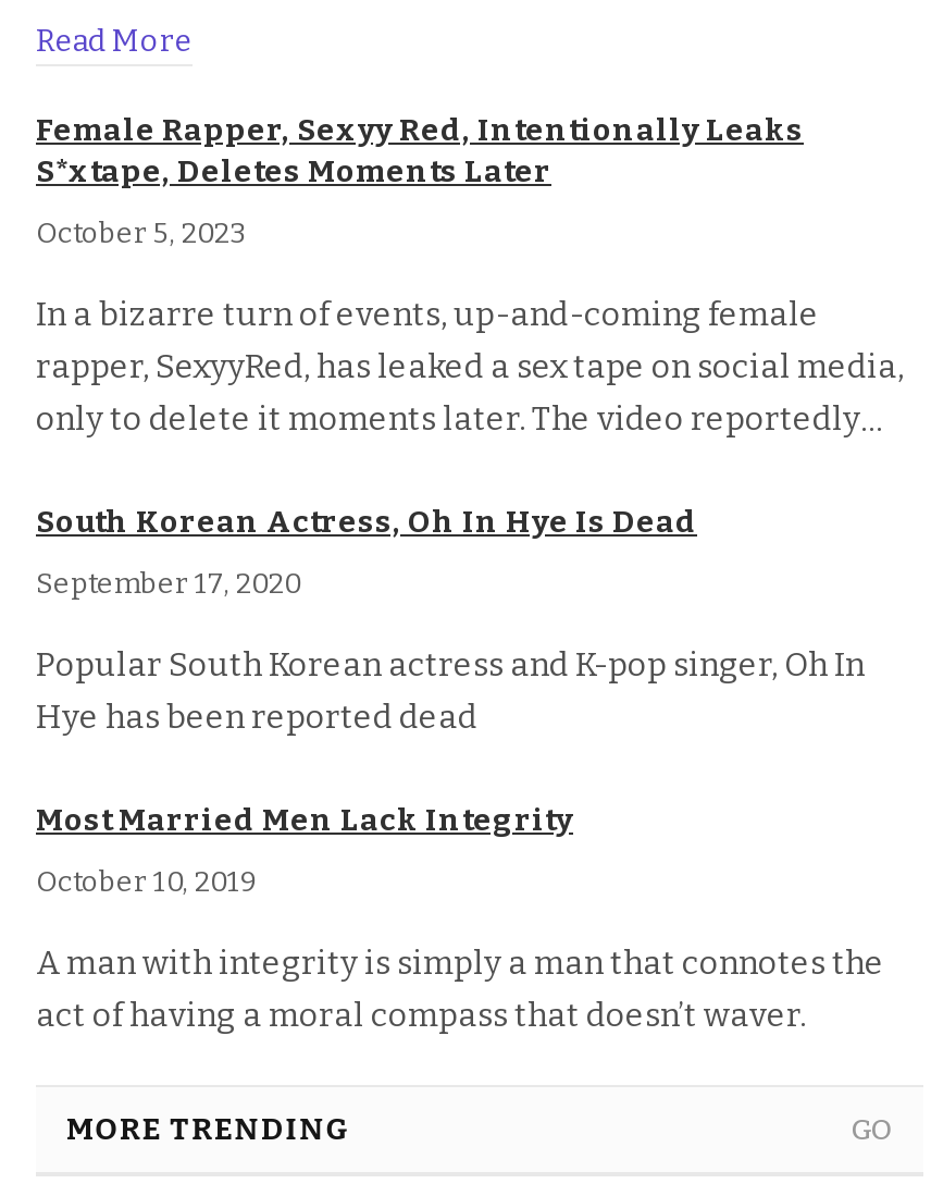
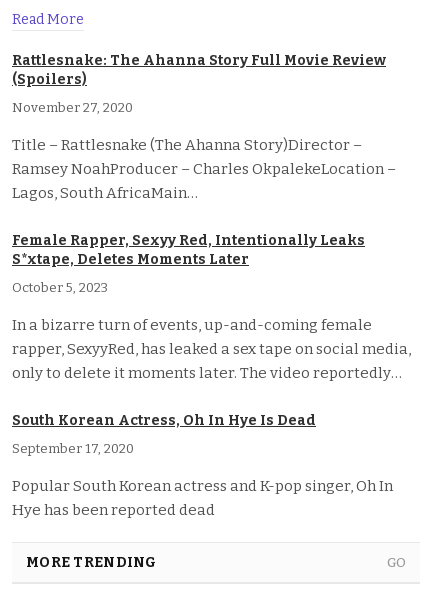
none -> [12,52,396,202] Rattlesnake: The Ahanna Story Full Movie Review | (Spoilers) | November 27, 2020 | Title – Rattlesnake (The Ahanna Story)Director – | Ramsey NoahProducer – Charles OkpalekeLocation – | Lagos, South AfricaMain…
moved [36,113,904,737] -> [12,232,411,519]: Female Rapper, Sexyy Red, Intentionally Leaks | S*xtape, Deletes Moments Later | October 5, 2023 | ... | Popular South Korean actress and K-pop singer, Oh In | Hye has been reported dead
[36,803,884,1036] Most Married Men Lack Integrity | October 10, 2019 | A man with integrity is simply a man that connotes the | act of having a moral compass that doesn’t waver. -> none

